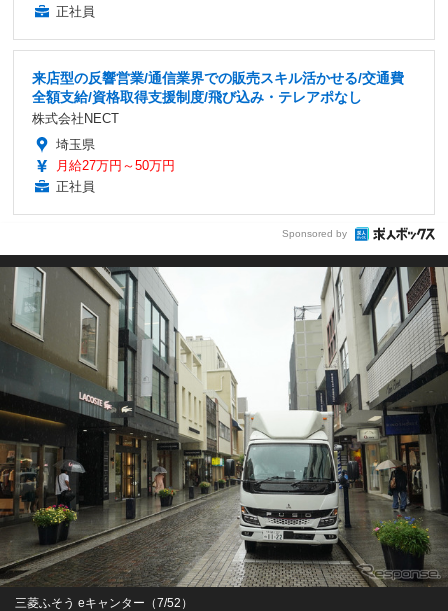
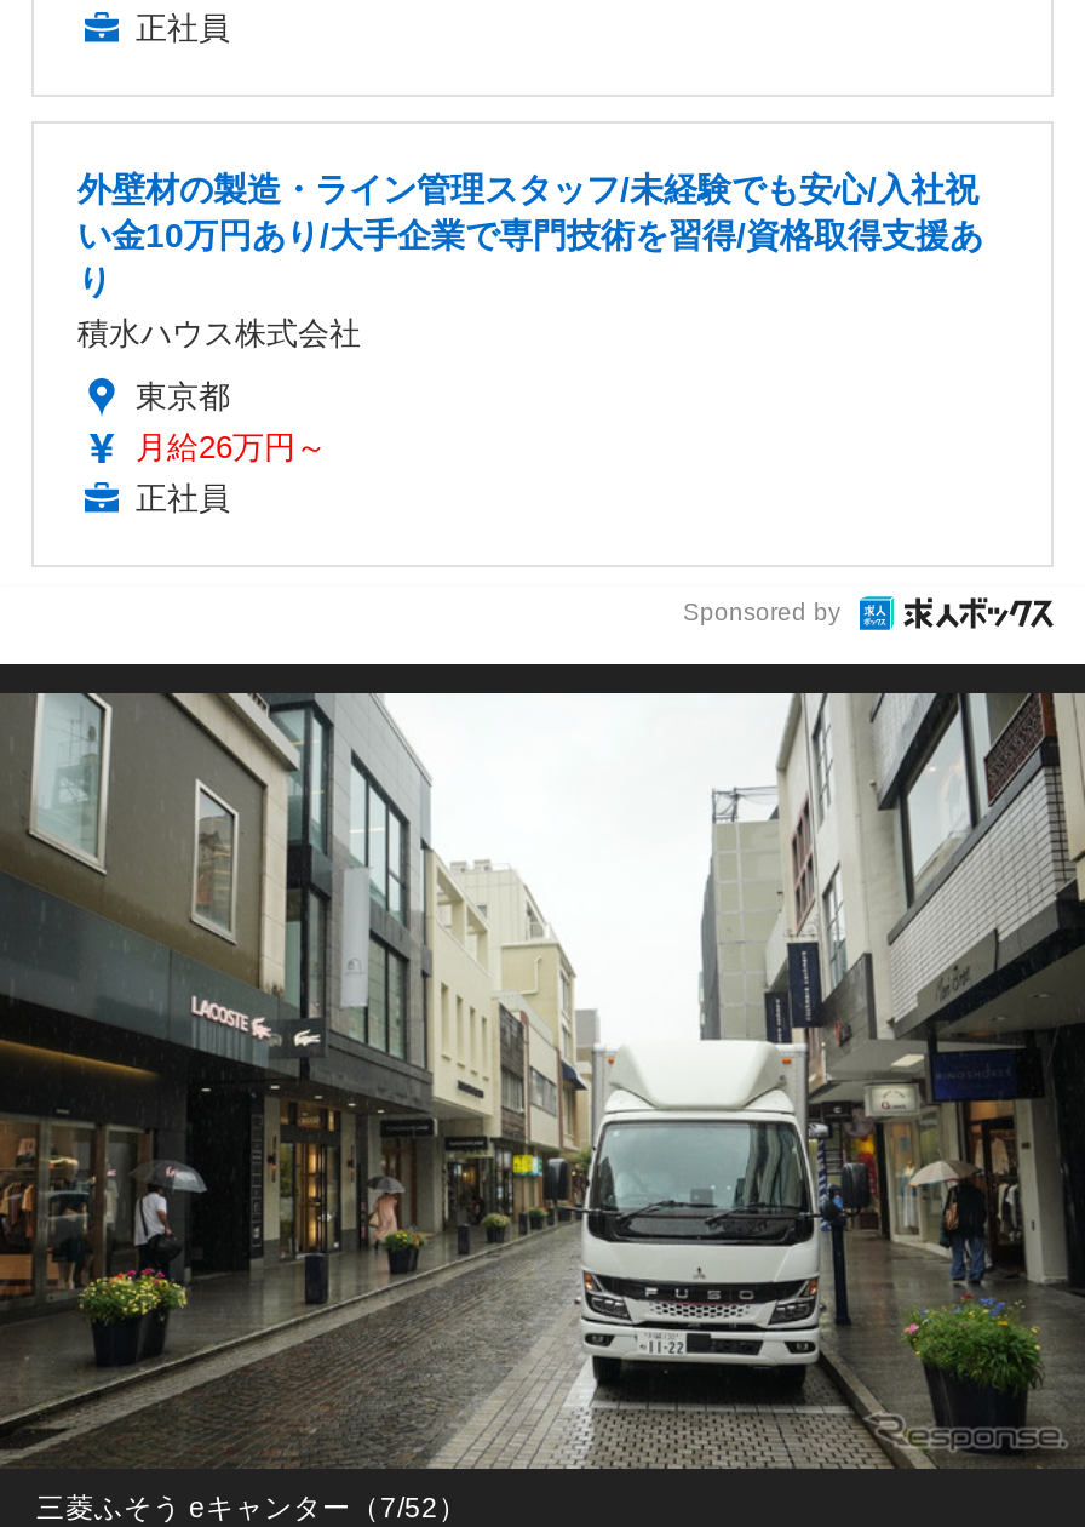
[32,70,404,126] 来店型の反響営業/通信業界での販売スキル活かせる/交通費 | 全額支給/資格取得支援制度/飛び込み・テレアポなし | 株式会社NECT -> [77,170,983,351] 外壁材の製造・ライン管理スタッフ/未経験でも安心/入社祝 | い金10万円あり/大手企業で専門技術を習得/資格取得支援あ | り | 積水ハウス株式会社
[56,137,175,173] 埼玉県 | 月給27万円～50万円 -> [136,378,327,465] 東京都 | 月給26万円～

